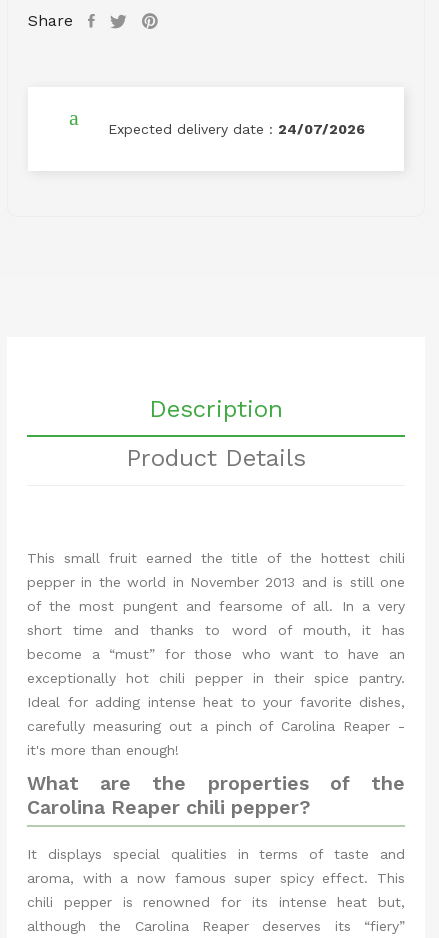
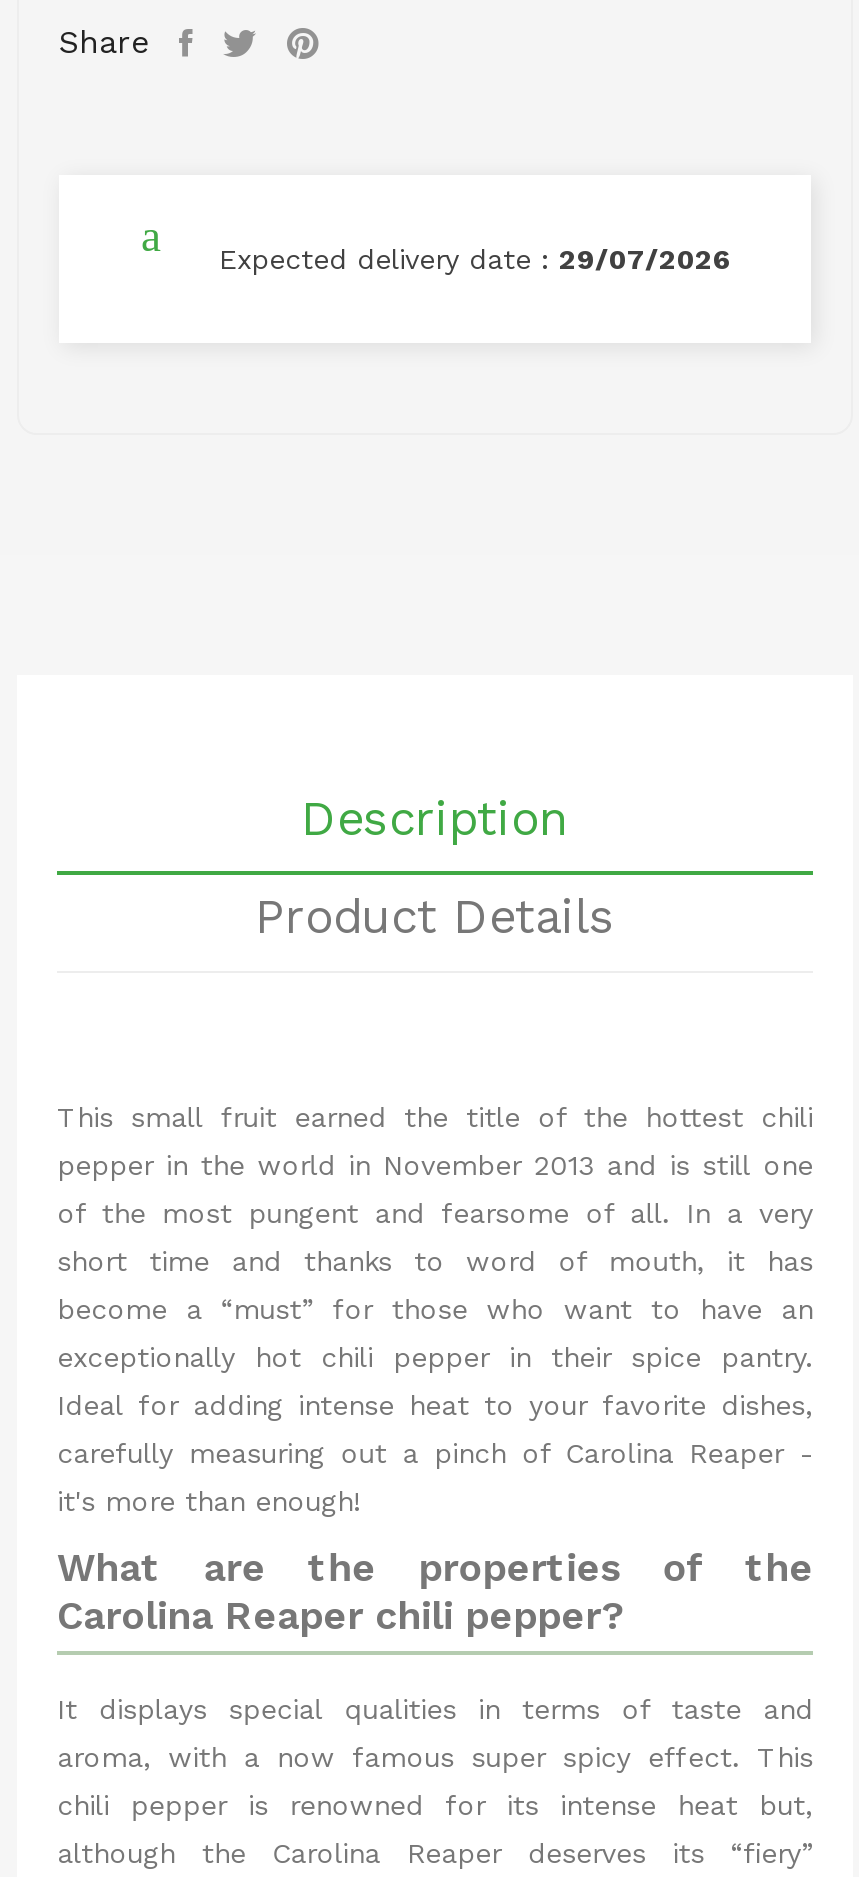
[108,120,365,136] Expected delivery date : 24/07/2026 -> [219,242,731,274] Expected delivery date : 29/07/2026

